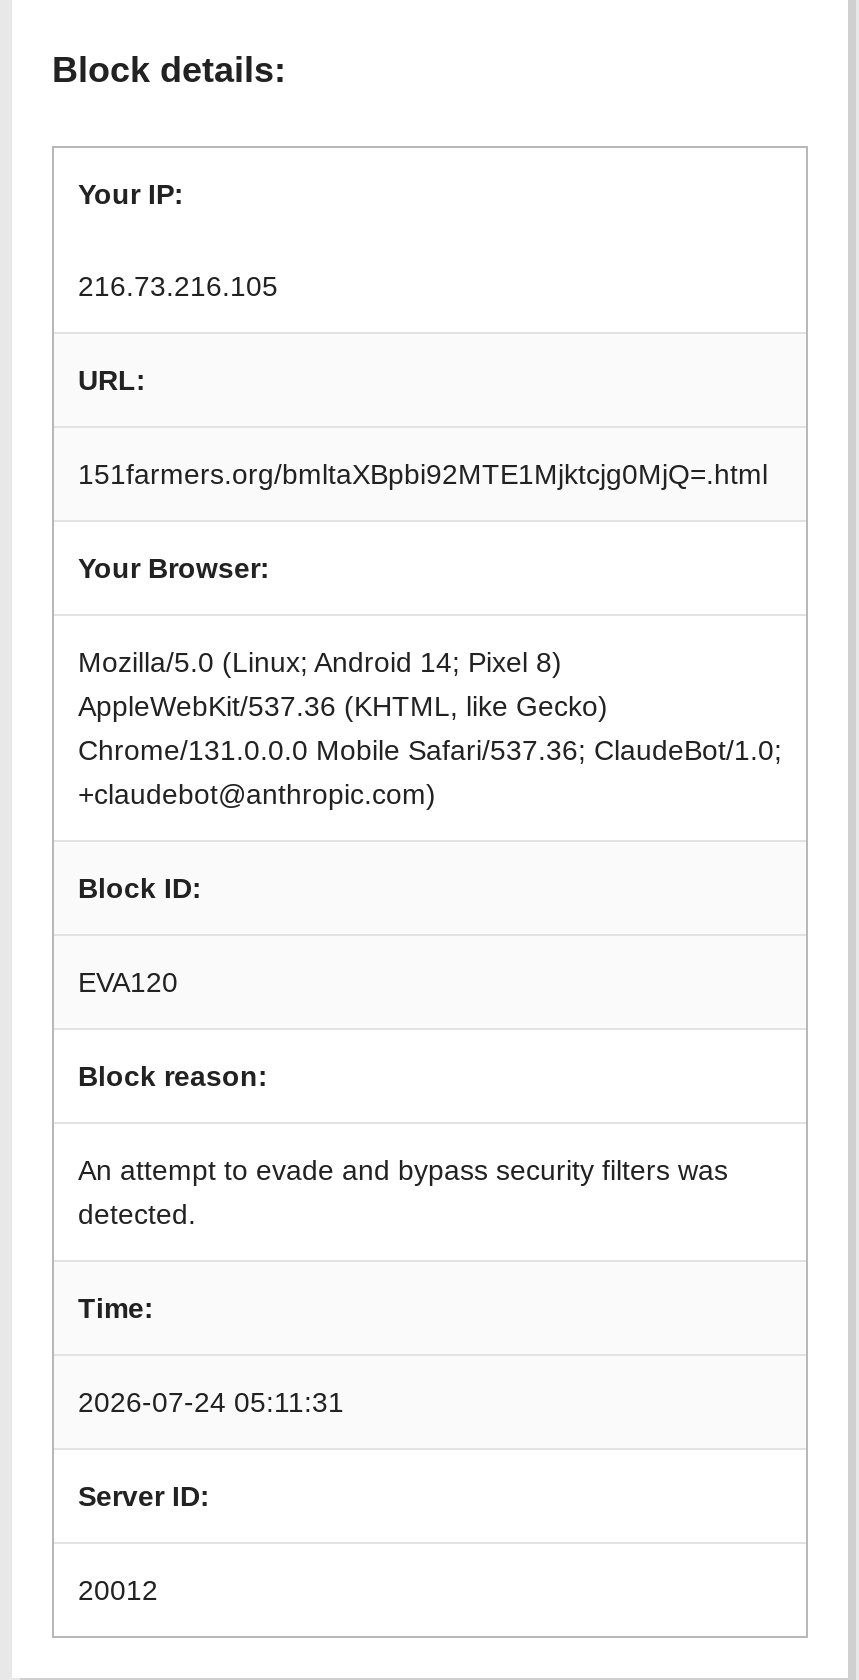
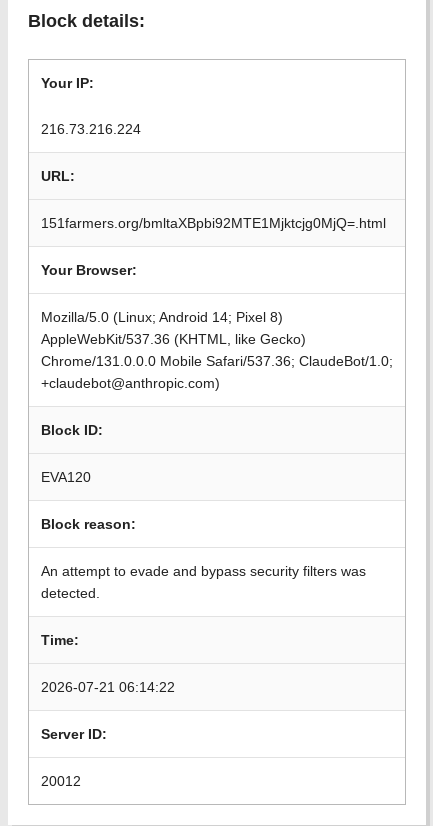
[78,270,278,302] 216.73.216.105 -> [41,121,141,137] 216.73.216.224
[78,1386,344,1418] 2026-07-24 05:11:31 -> [41,679,175,695] 2026-07-21 06:14:22

